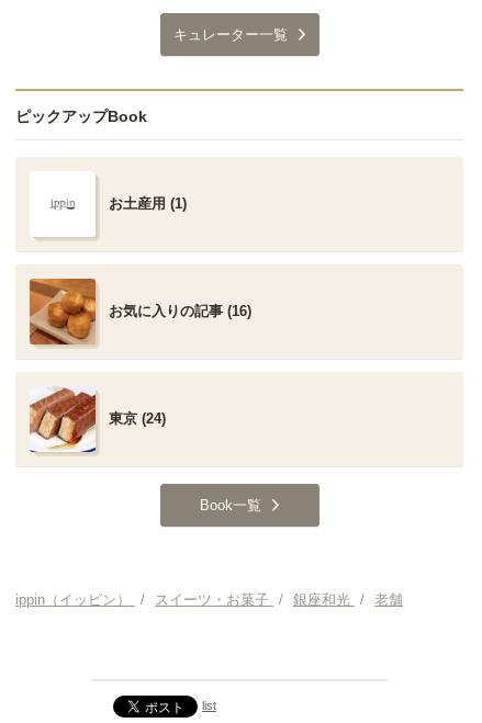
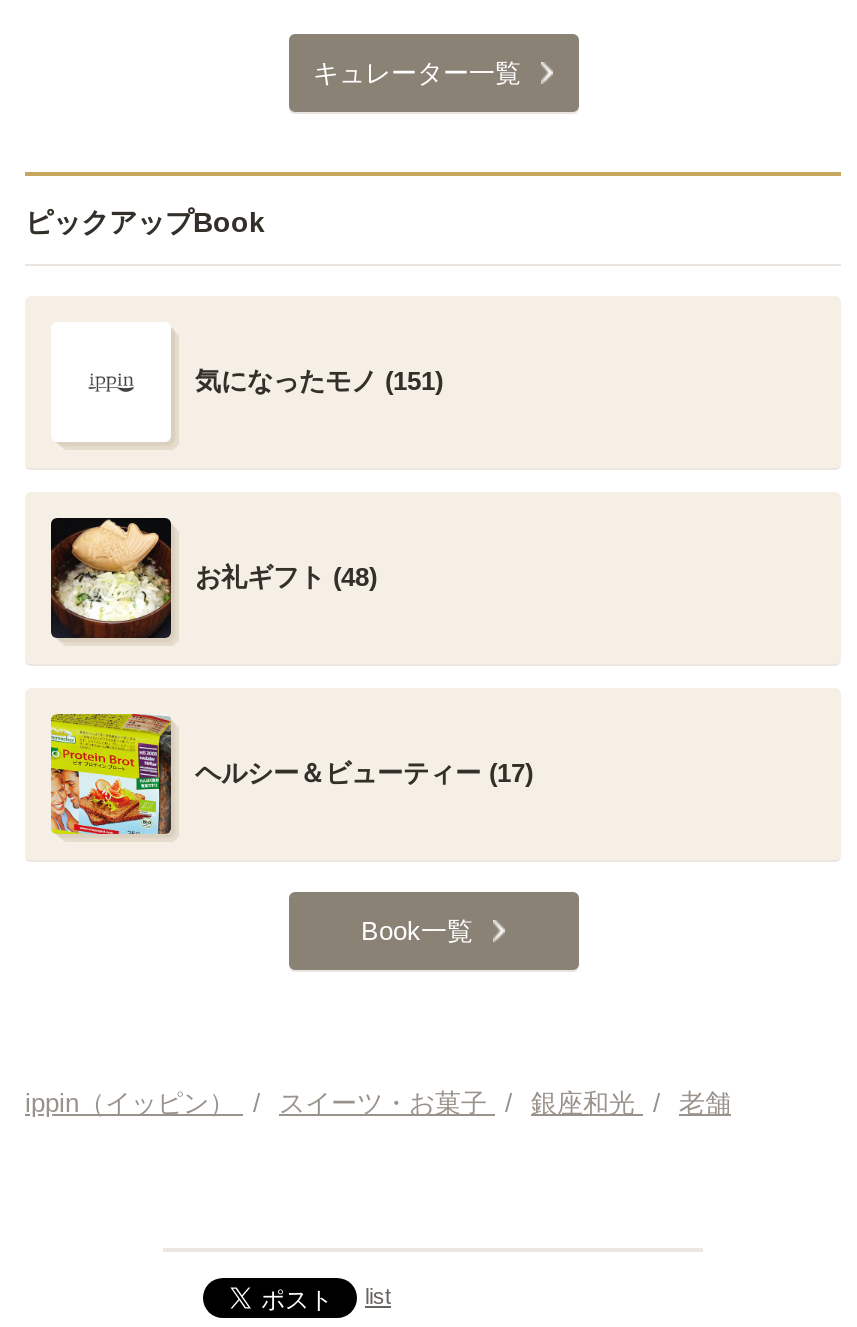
[109,195,187,212] お土産用 (1) -> [195,366,443,396] 気になったモノ (151)
[29,278,251,346] [image] | お気に入りの記事 (16) -> [49,516,377,640] [image] | お礼ギフト (48)
[30,386,166,453] [image] | 東京 (24) -> [49,712,533,836] [image] | ヘルシー＆ビューティー (17)

